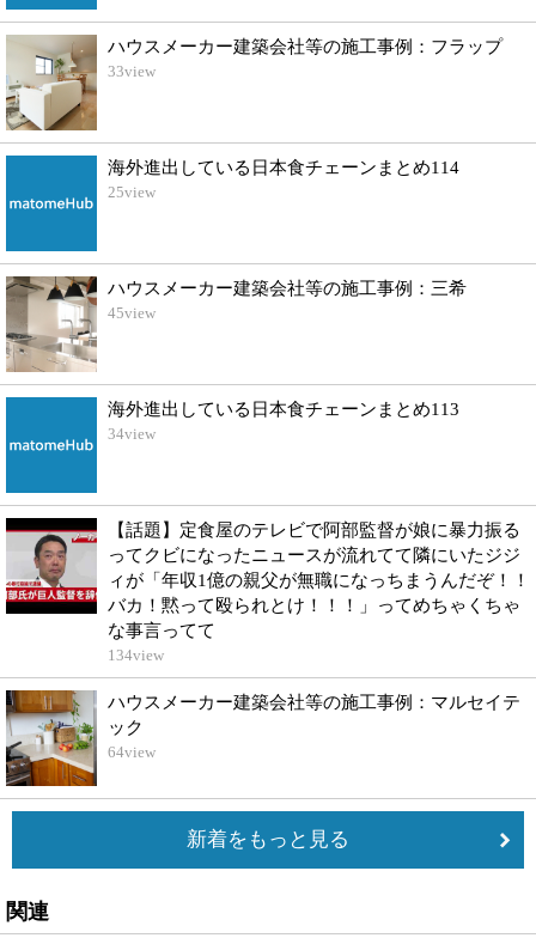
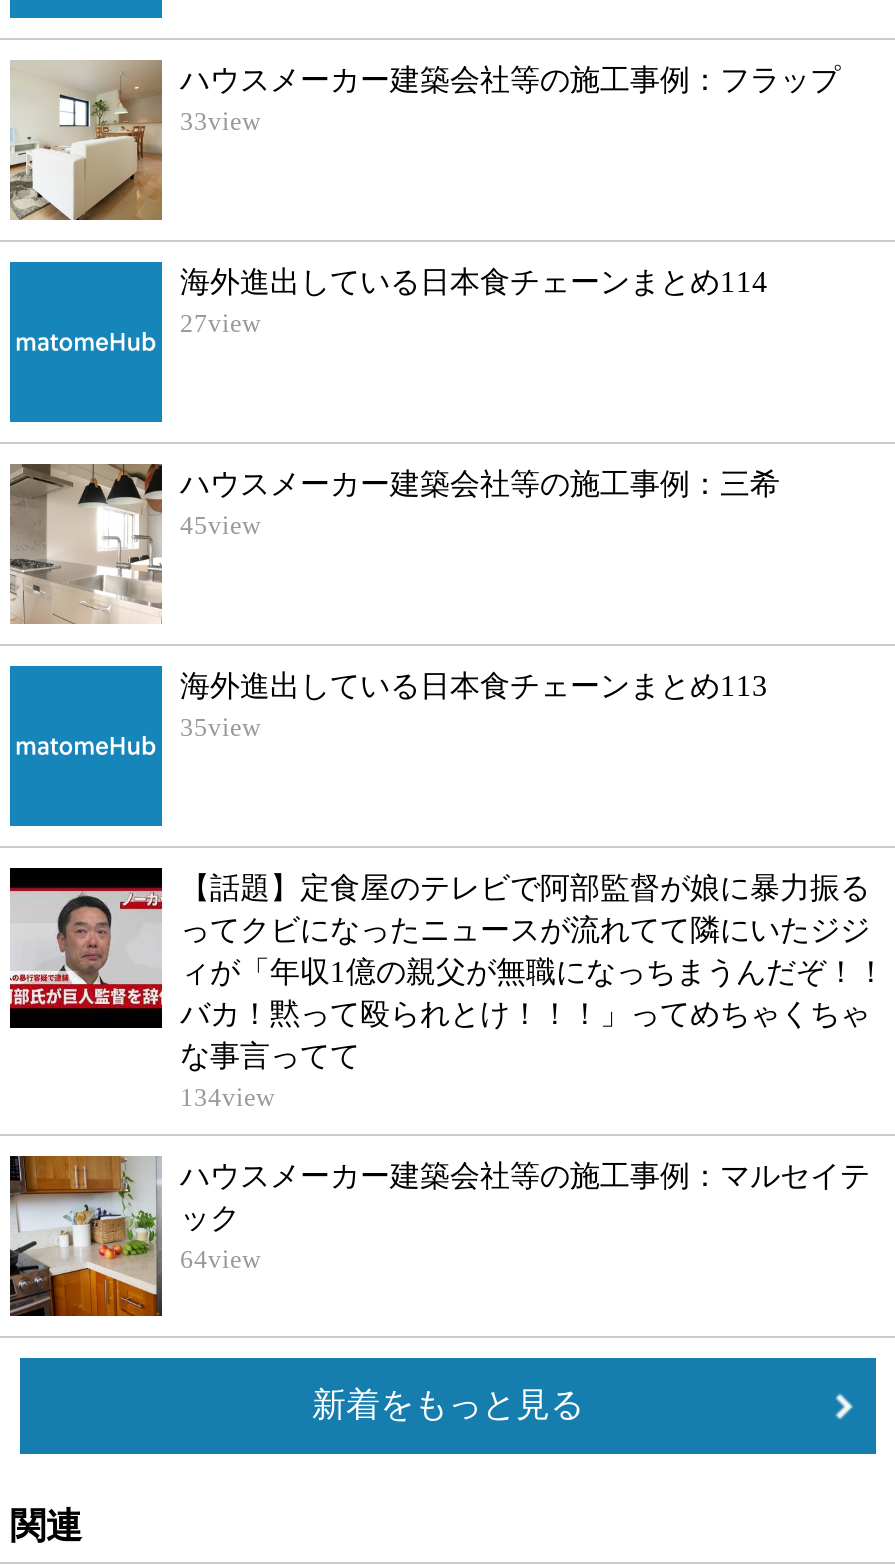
[108,183,156,201] 25view -> [180,308,260,338] 27view
[108,425,156,443] 34view -> [180,712,260,742] 35view

